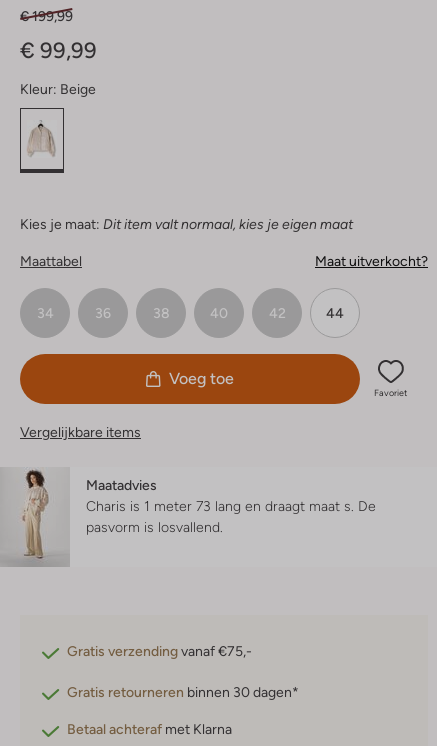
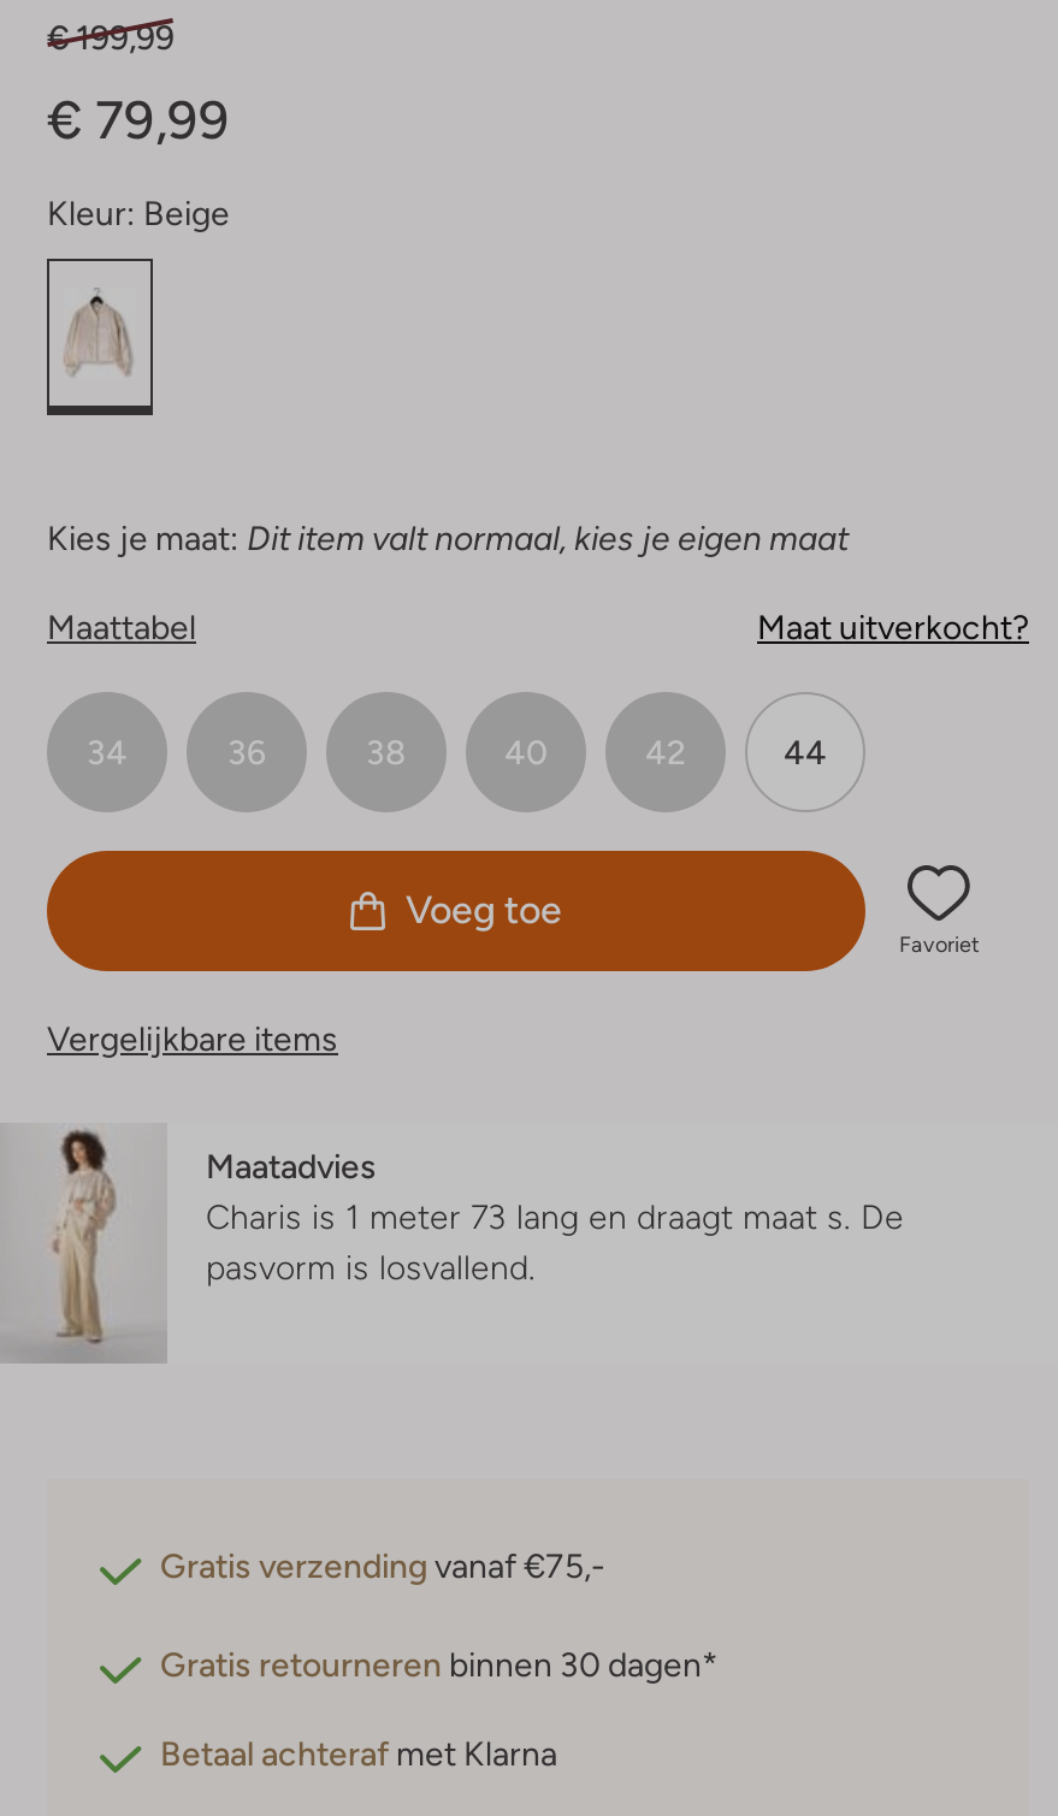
[20,38,97,63] € 99,99 -> [47,90,230,151] € 79,99

